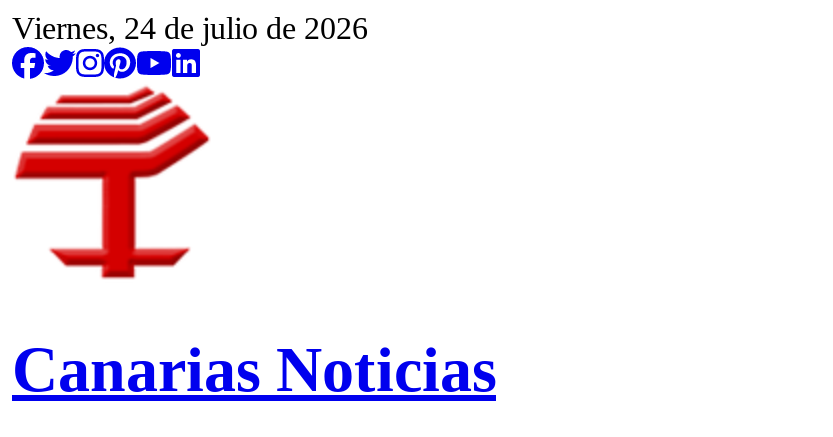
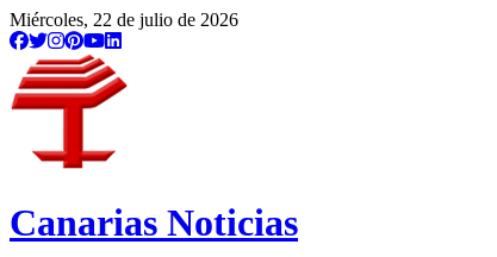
[12,11,368,45] Viernes, 24 de julio de 2026 -> [10,10,238,30] Miércoles, 22 de julio de 2026

